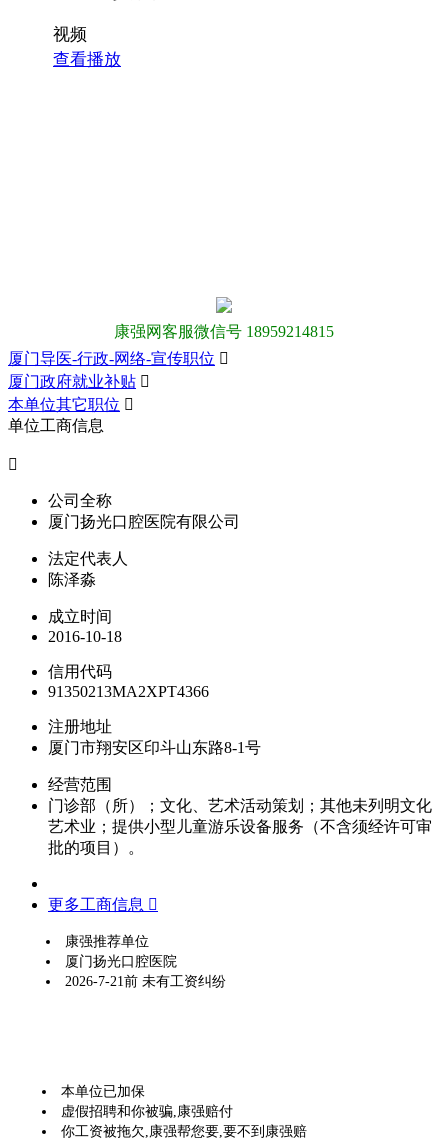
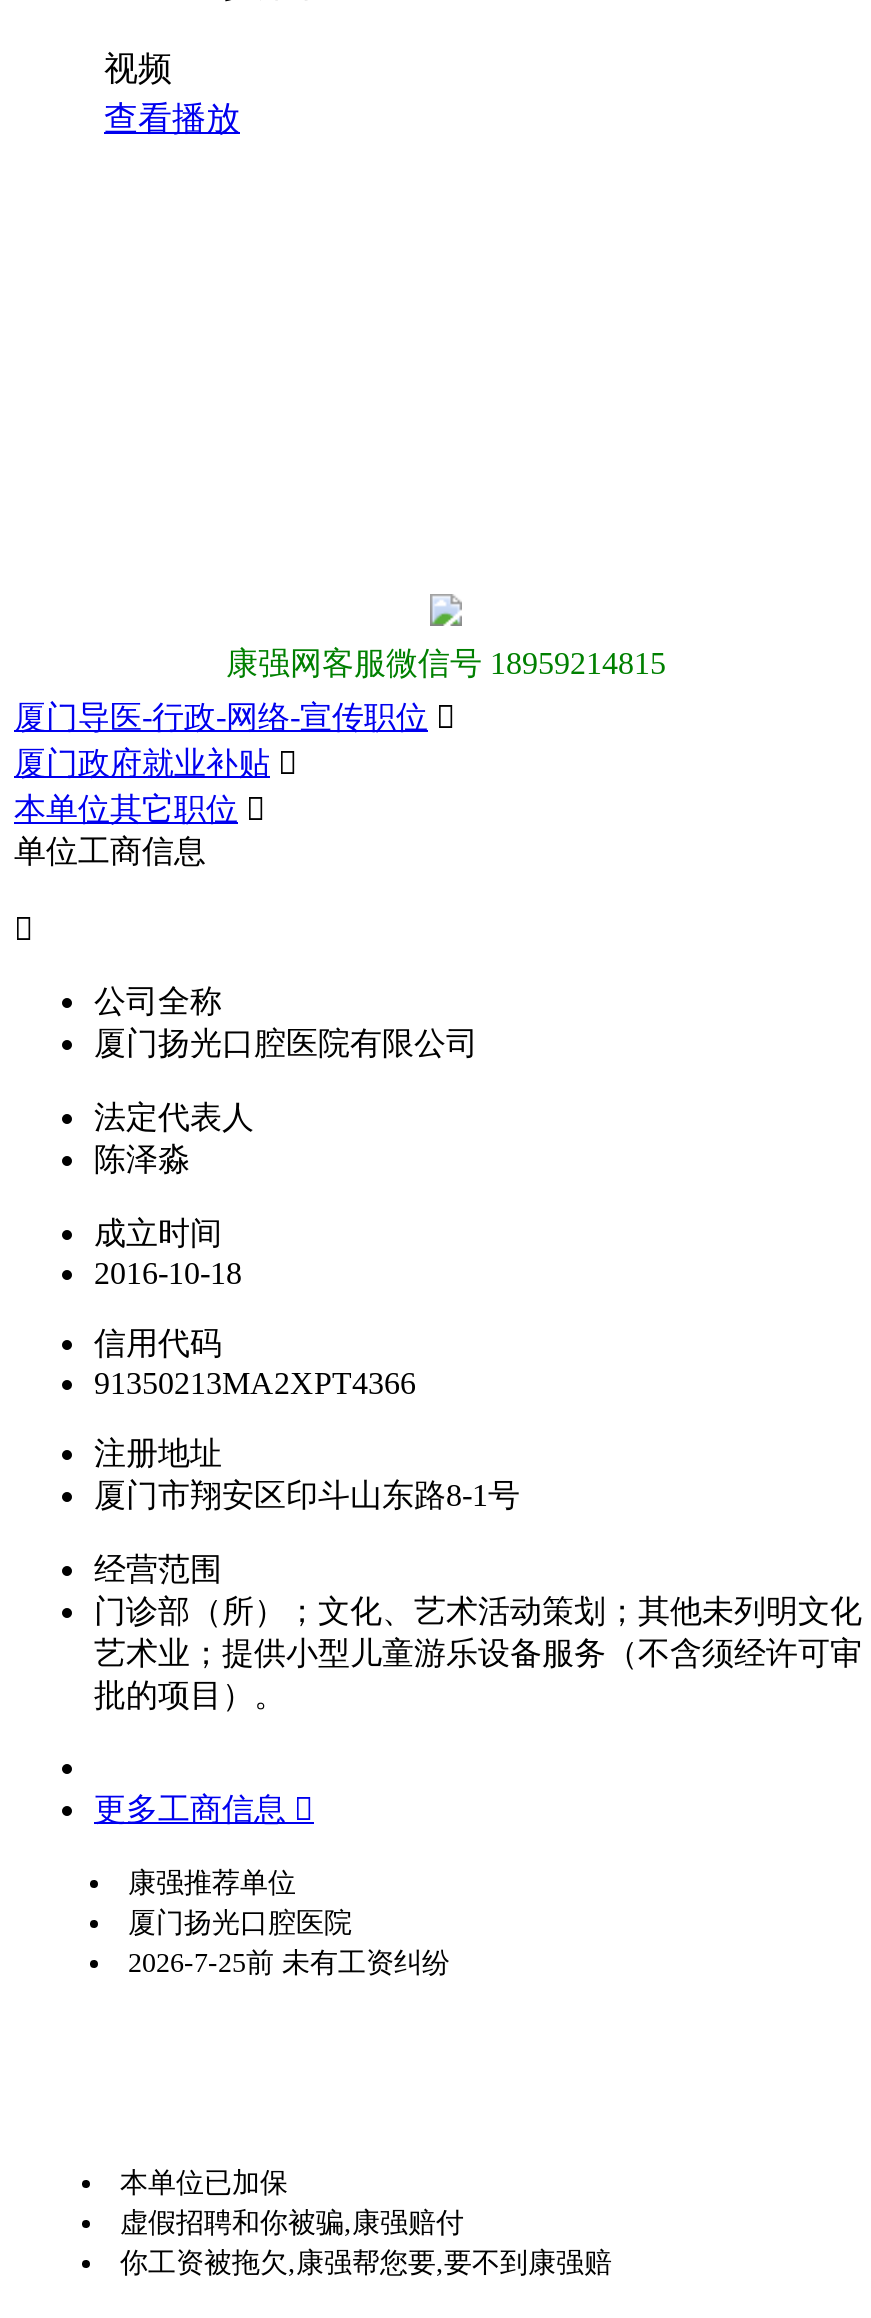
[65,974,226,989] 2026-7-21前 未有工资纠纷 -> [128,1947,450,1977] 2026-7-25前 未有工资纠纷

